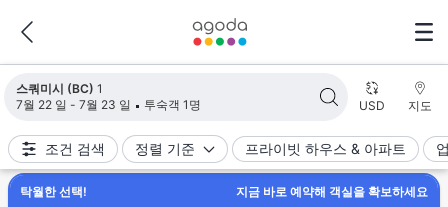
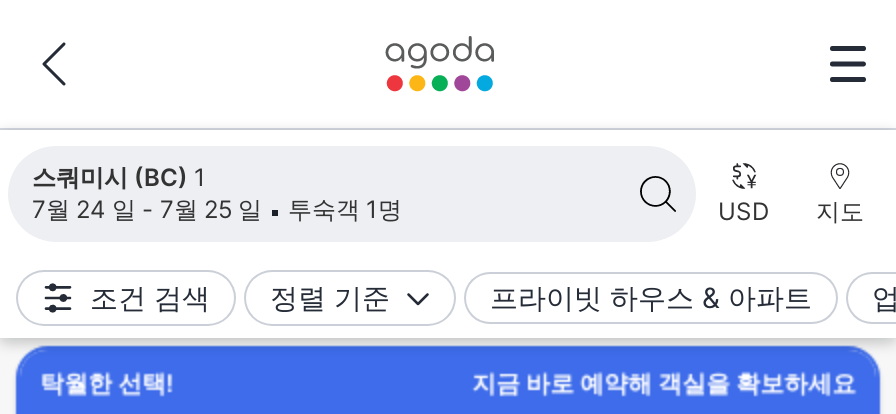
[16,97,201,112] 7월 22 일 - 7월 23 일 투숙객 1명 -> [32,194,402,224] 7월 24 일 - 7월 25 일 투숙객 1명

